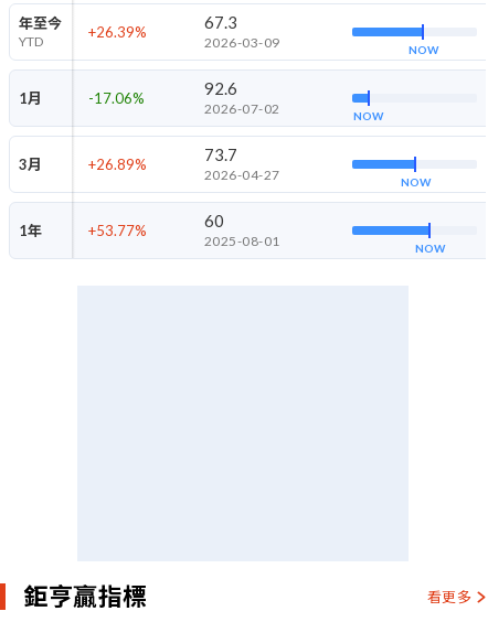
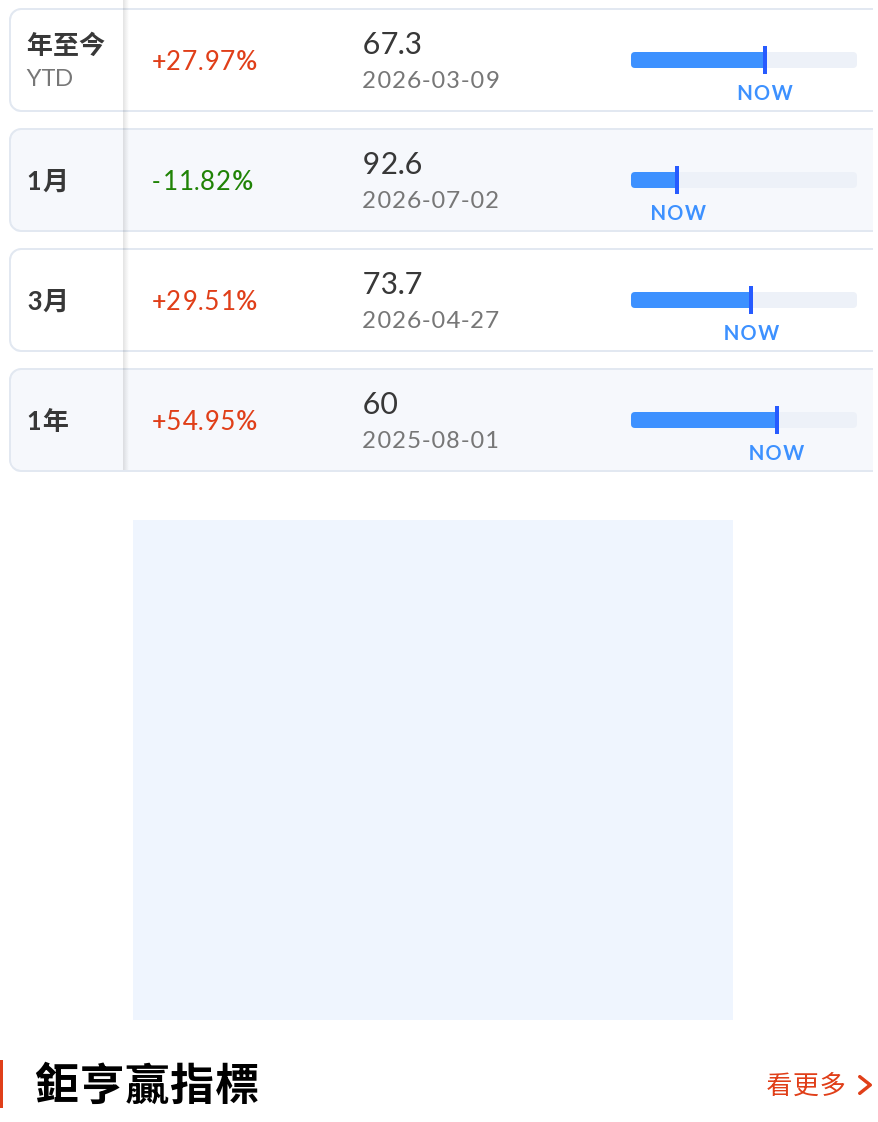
[19,14,147,40] 年至今 +26.39% -> [27,27,258,75] 年至今 +27.97%
[88,89,144,106] -17.06% -> [152,163,254,195] -11.82%
[88,155,147,173] +26.89% -> [152,283,258,315] +29.51%
[88,221,147,239] +53.77% -> [152,403,258,435] +54.95%

